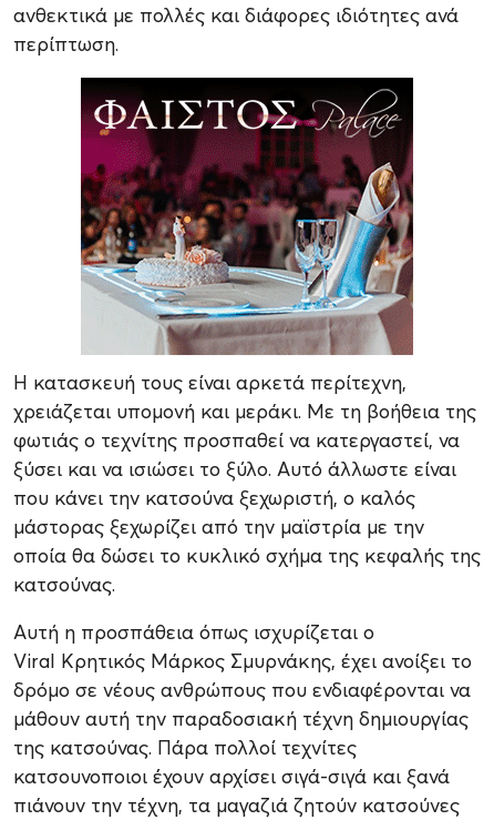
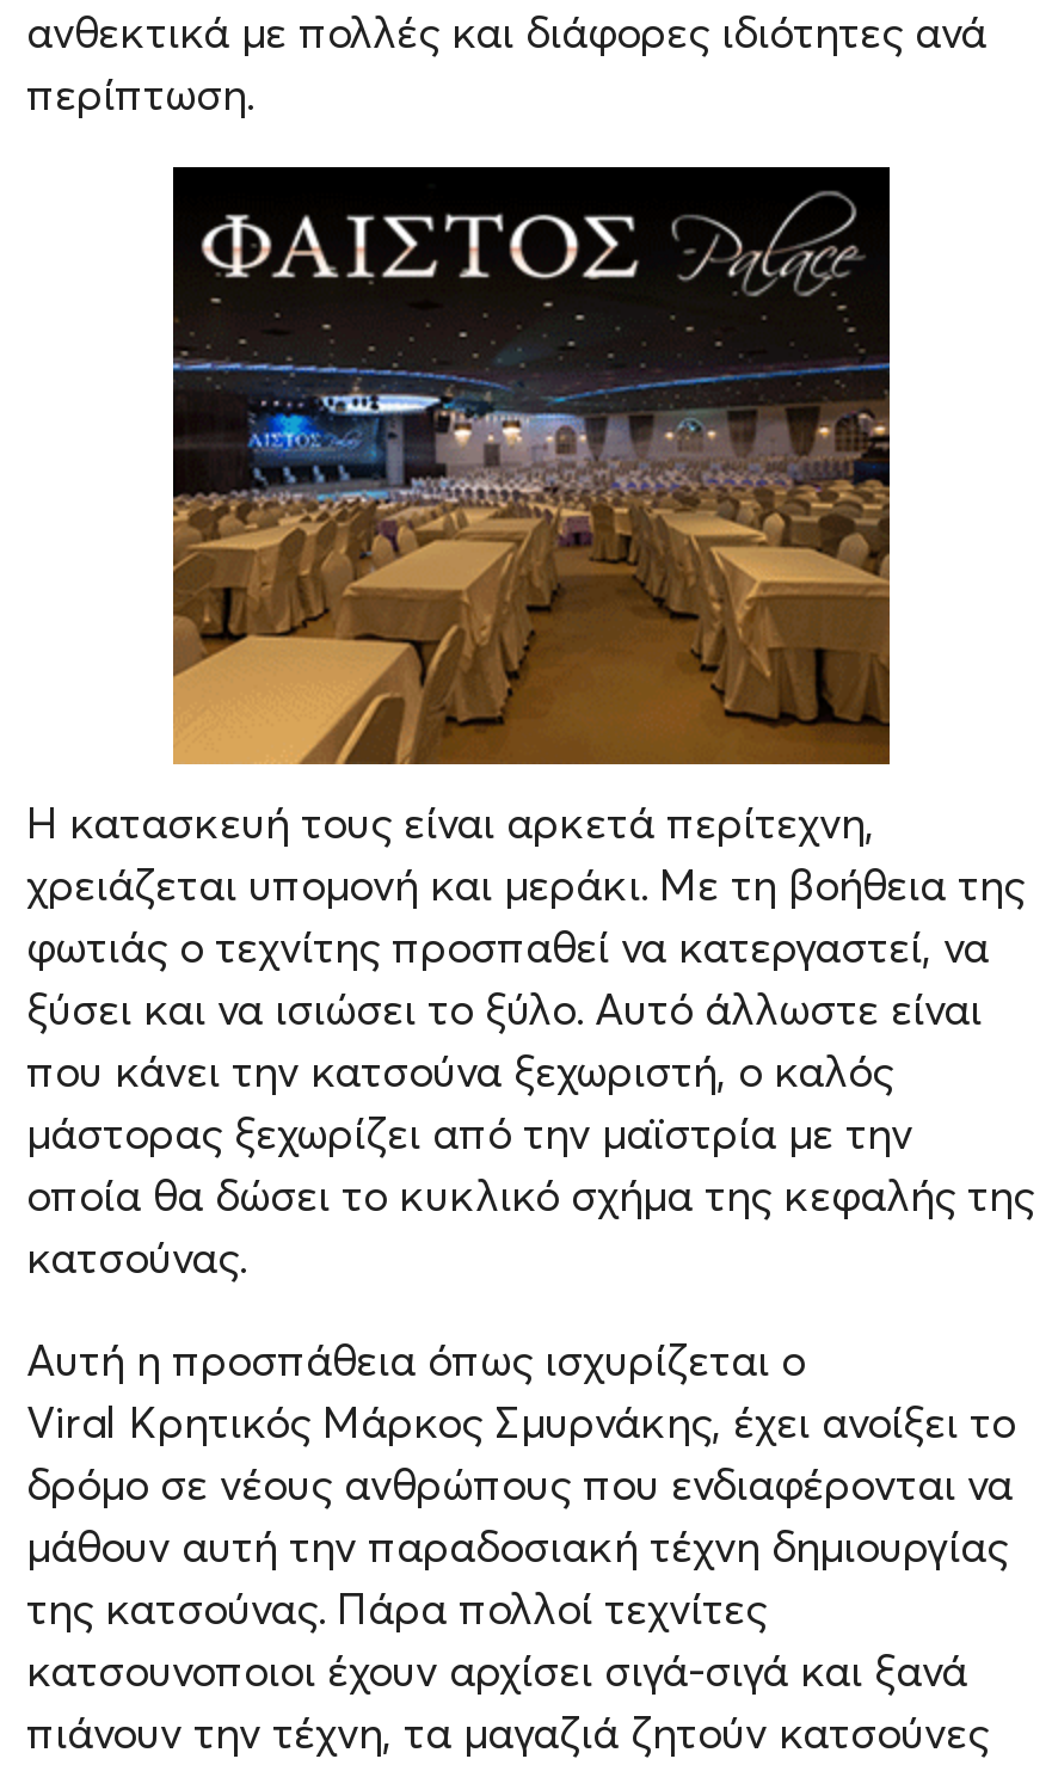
[80,100,413,355] [image] -> [171,217,890,767] [image]

